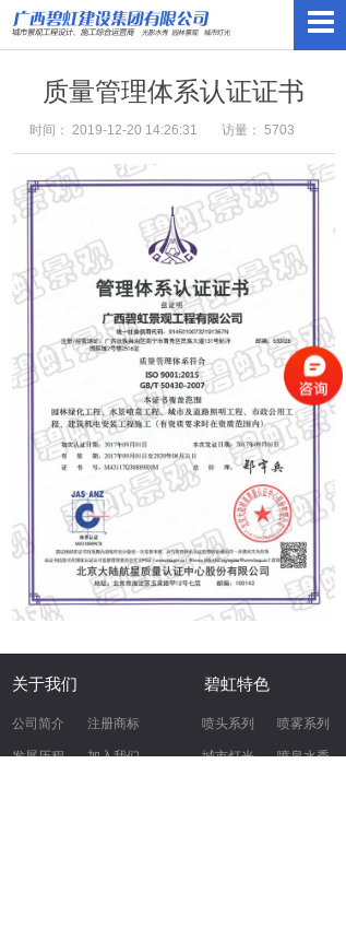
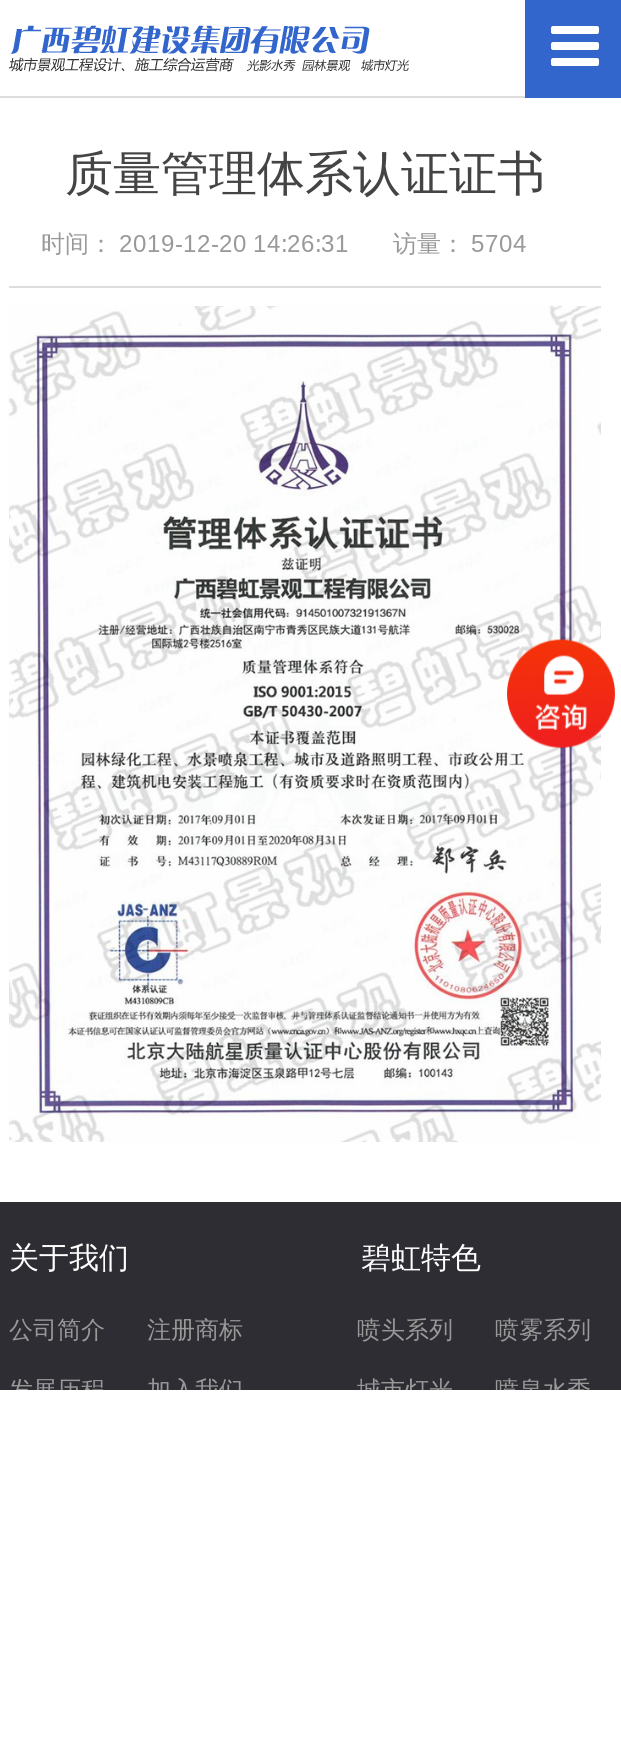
[29,122,295,138] 时间： 2019-12-20 14:26:31 访量： 5703 -> [41,230,527,258] 时间： 2019-12-20 14:26:31 访量： 5704

